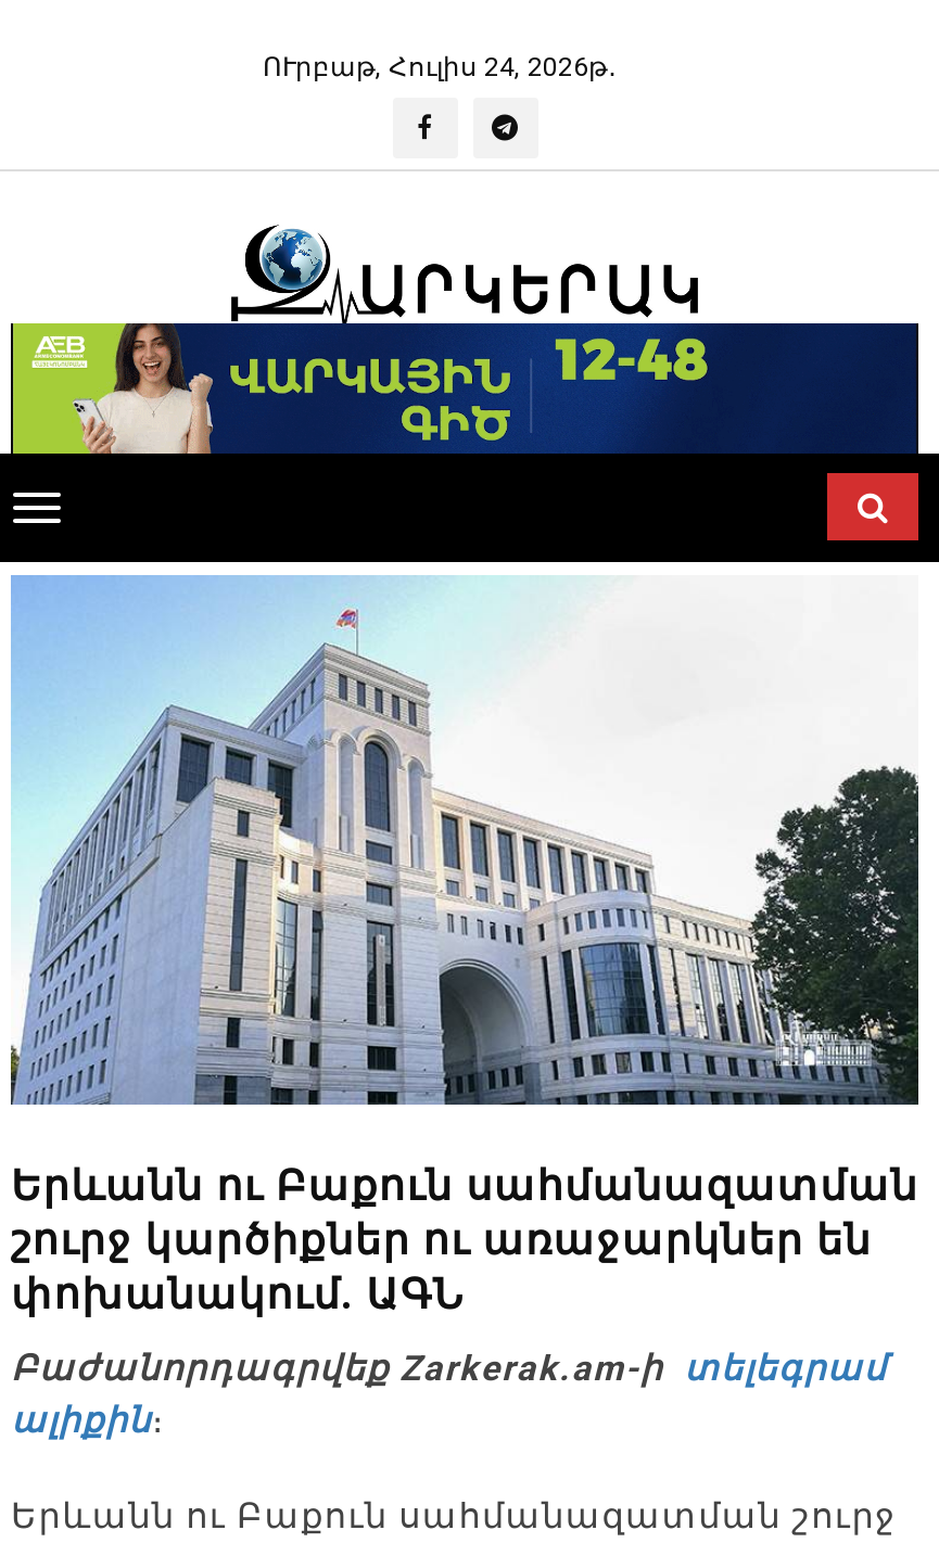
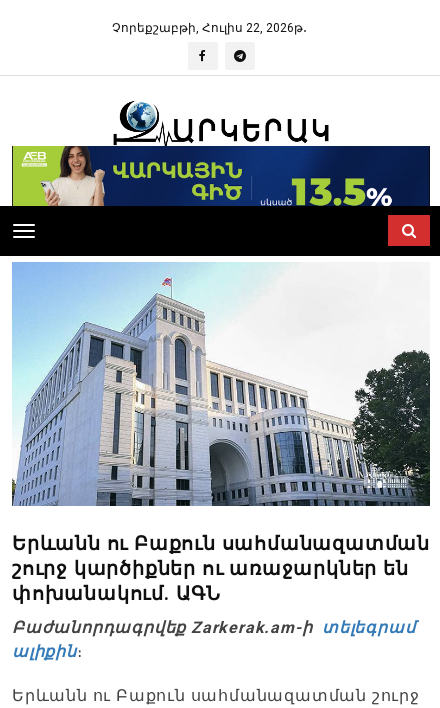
[263,52,617,82] ՈՒրբաթ, Հուլիս 24, 2026թ․ -> [112,21,307,35] Չորեքշաբթի, Հուլիս 22, 2026թ․
[551,336,836,454] [image] -> [260,153,393,207] [image]

